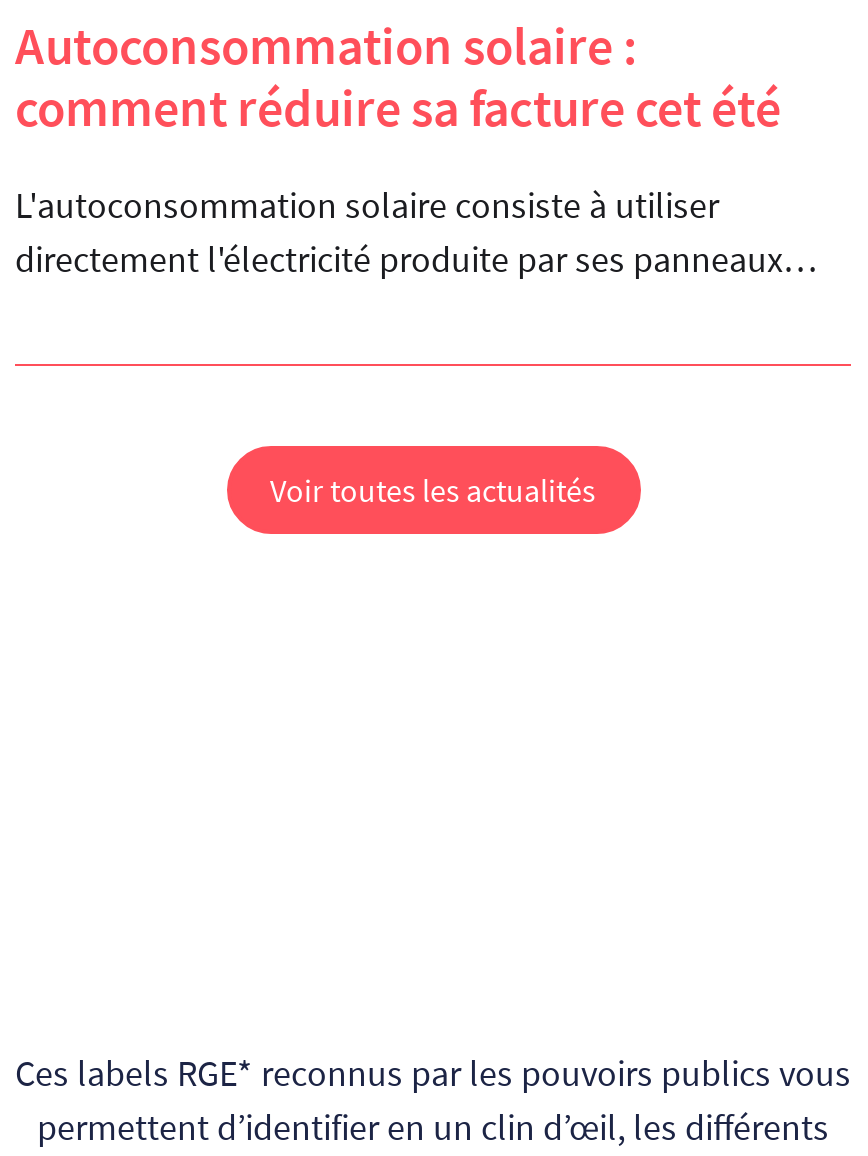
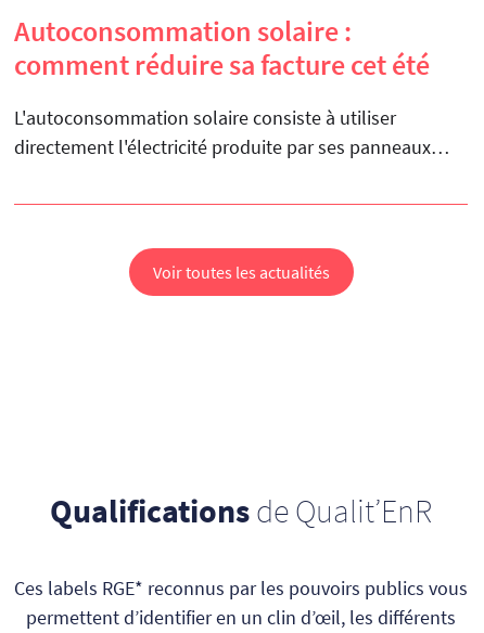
none -> [50,490,432,531] Qualifications de Qualit’EnR

